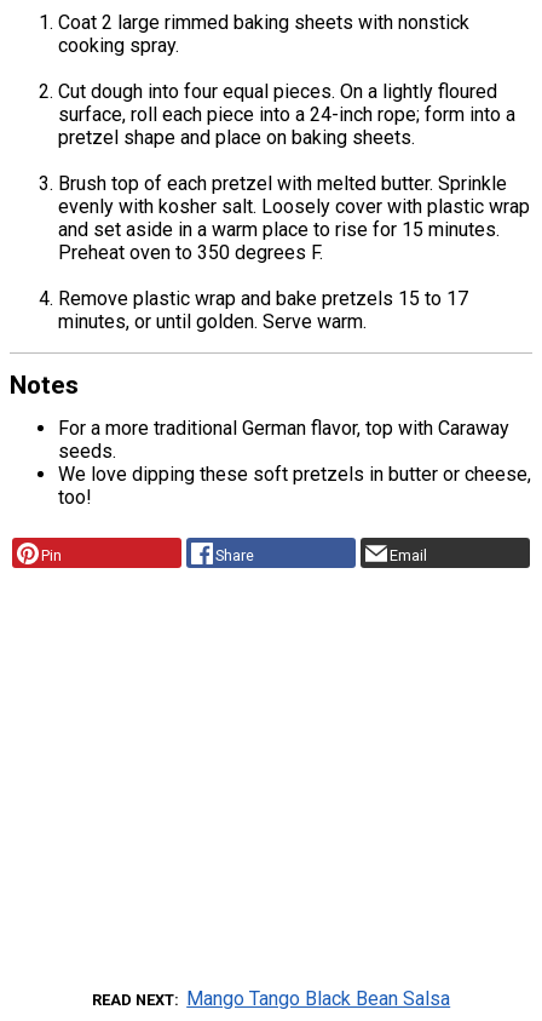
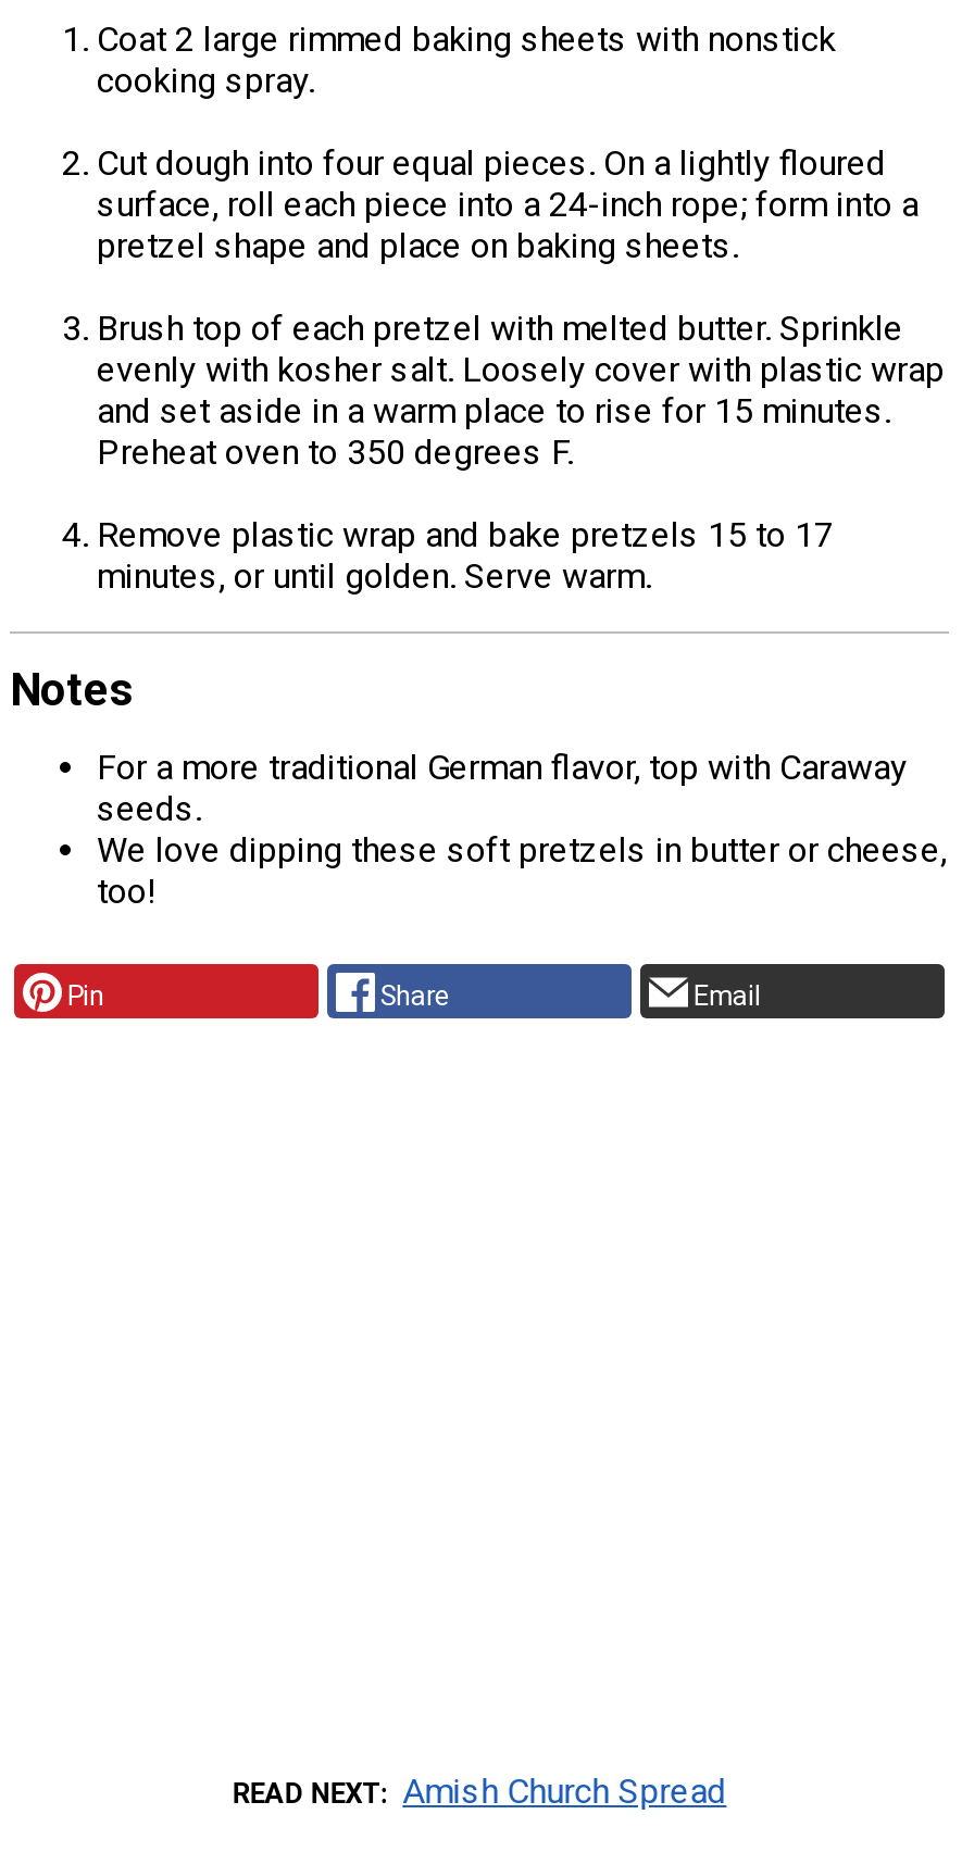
[187,988,450,1011] Mango Tango Black Bean Salsa -> [403,1771,727,1813] Amish Church Spread

